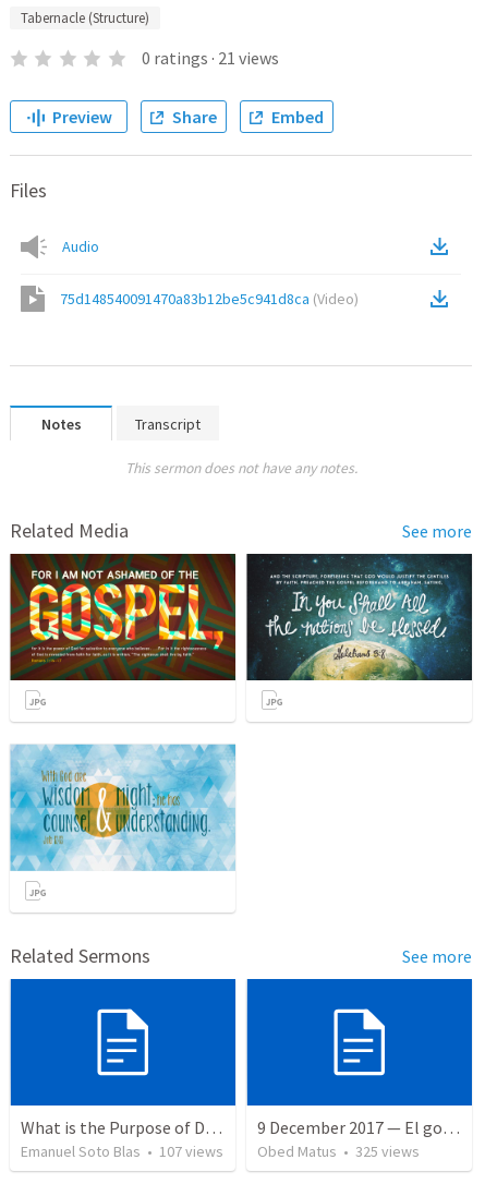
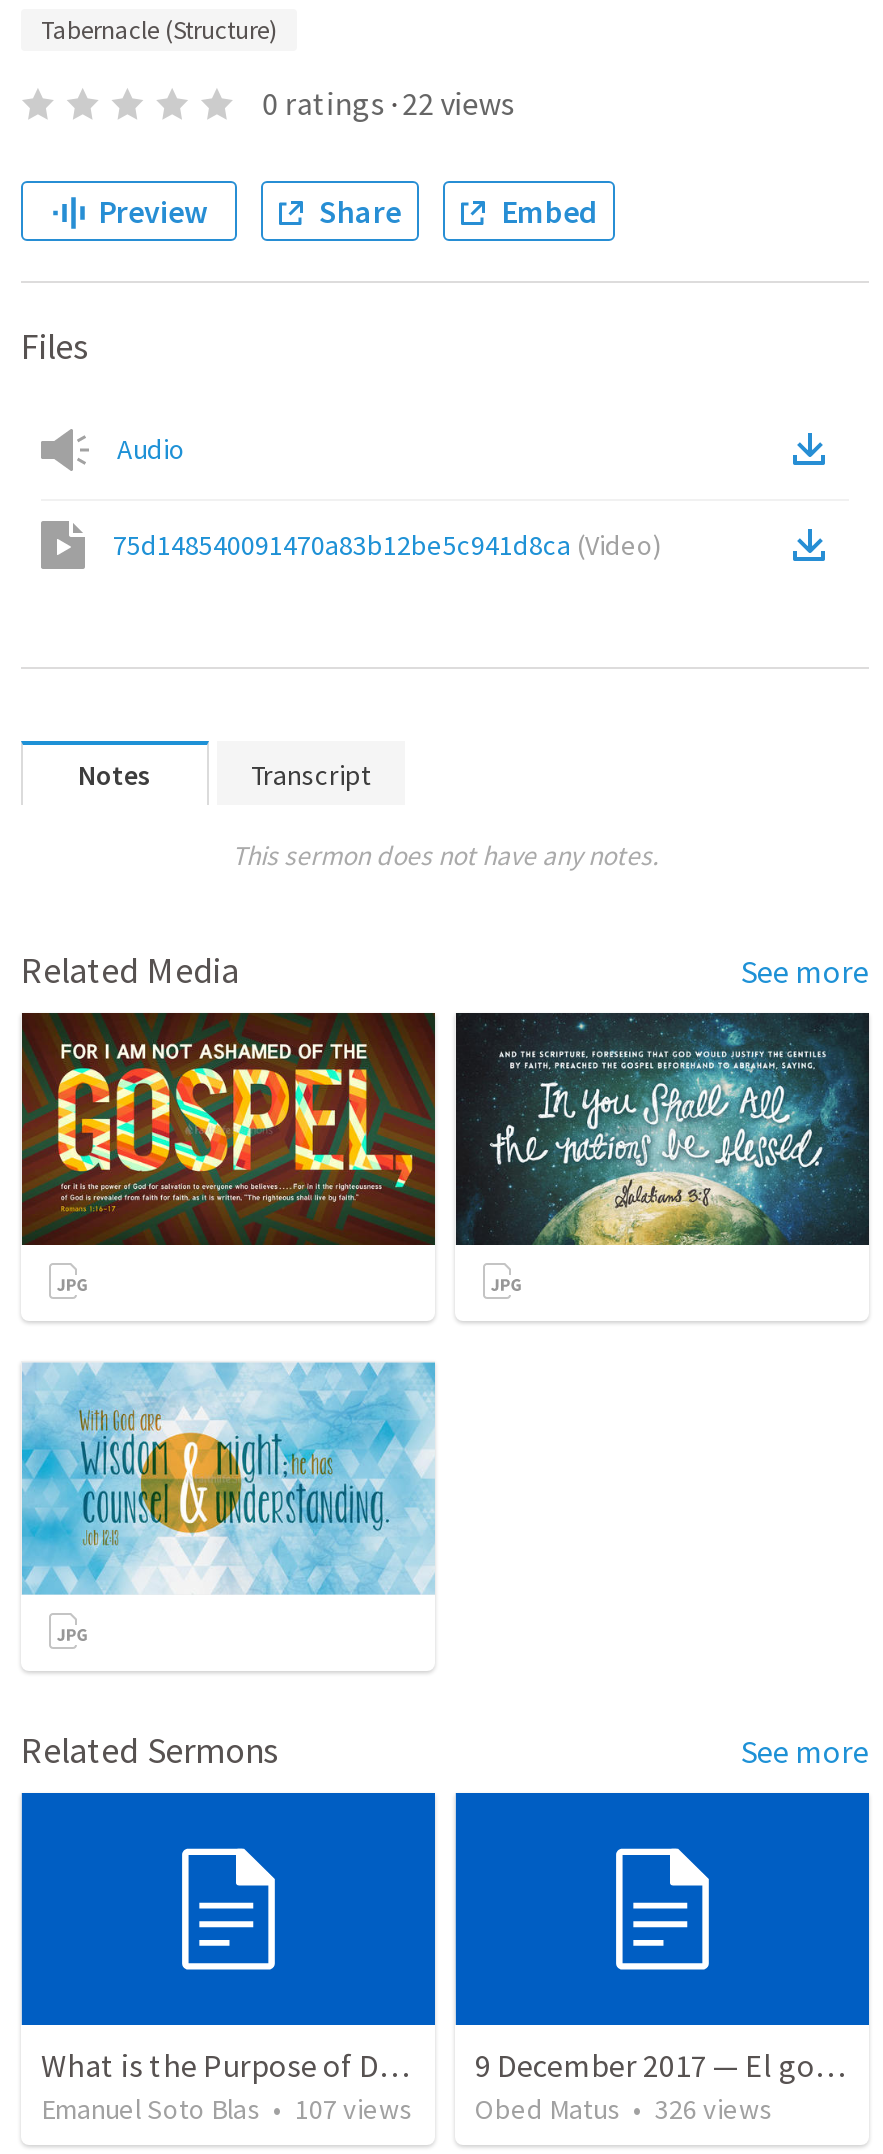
[141,47,279,69] 0 ratings · 21 views -> [262,83,514,123] 0 ratings · 22 views
[257,1142,420,1161] Obed Matus • 325 views -> [475,2092,773,2128] Obed Matus • 326 views

